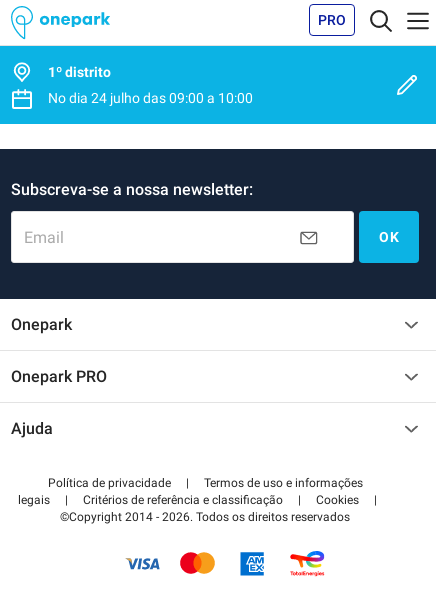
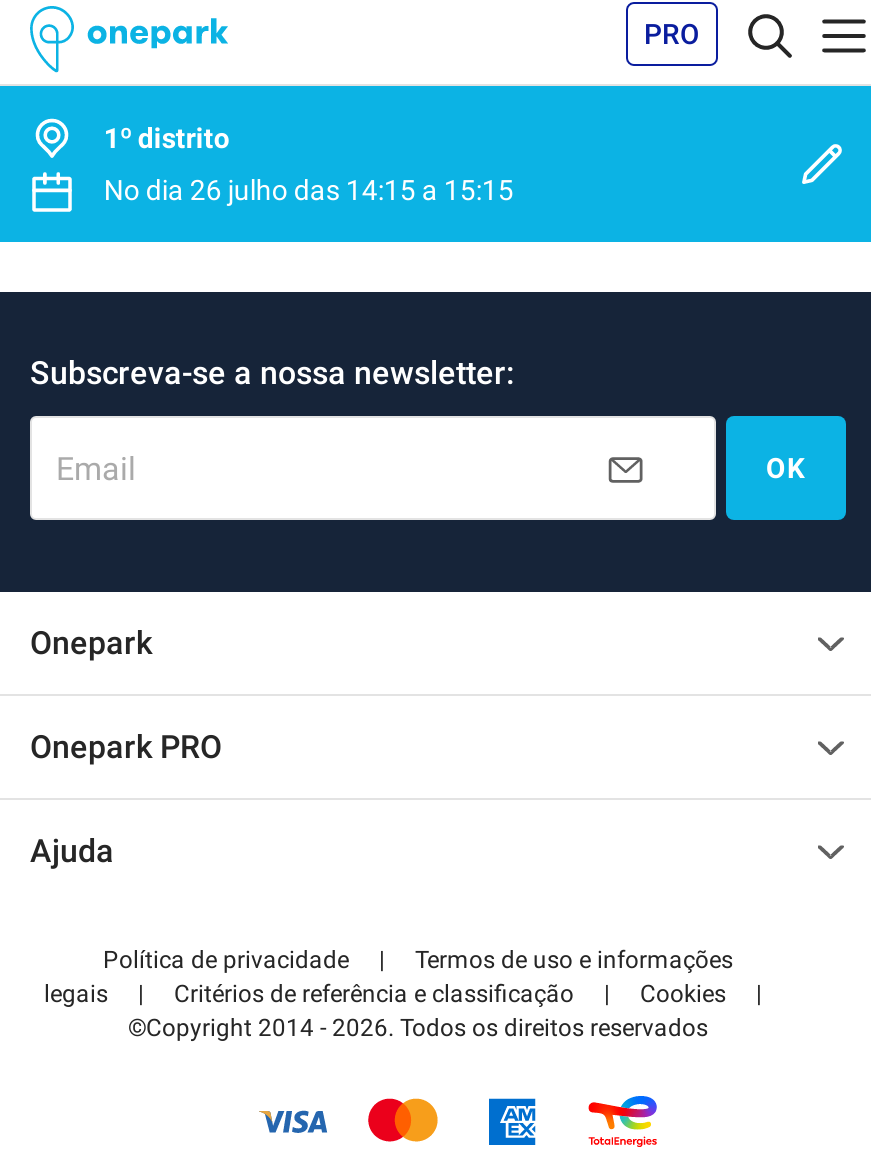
[48,90,253,106] No dia 24 julho das 09:00 a 10:00 -> [104,174,514,206] No dia 26 julho das 14:15 a 15:15

